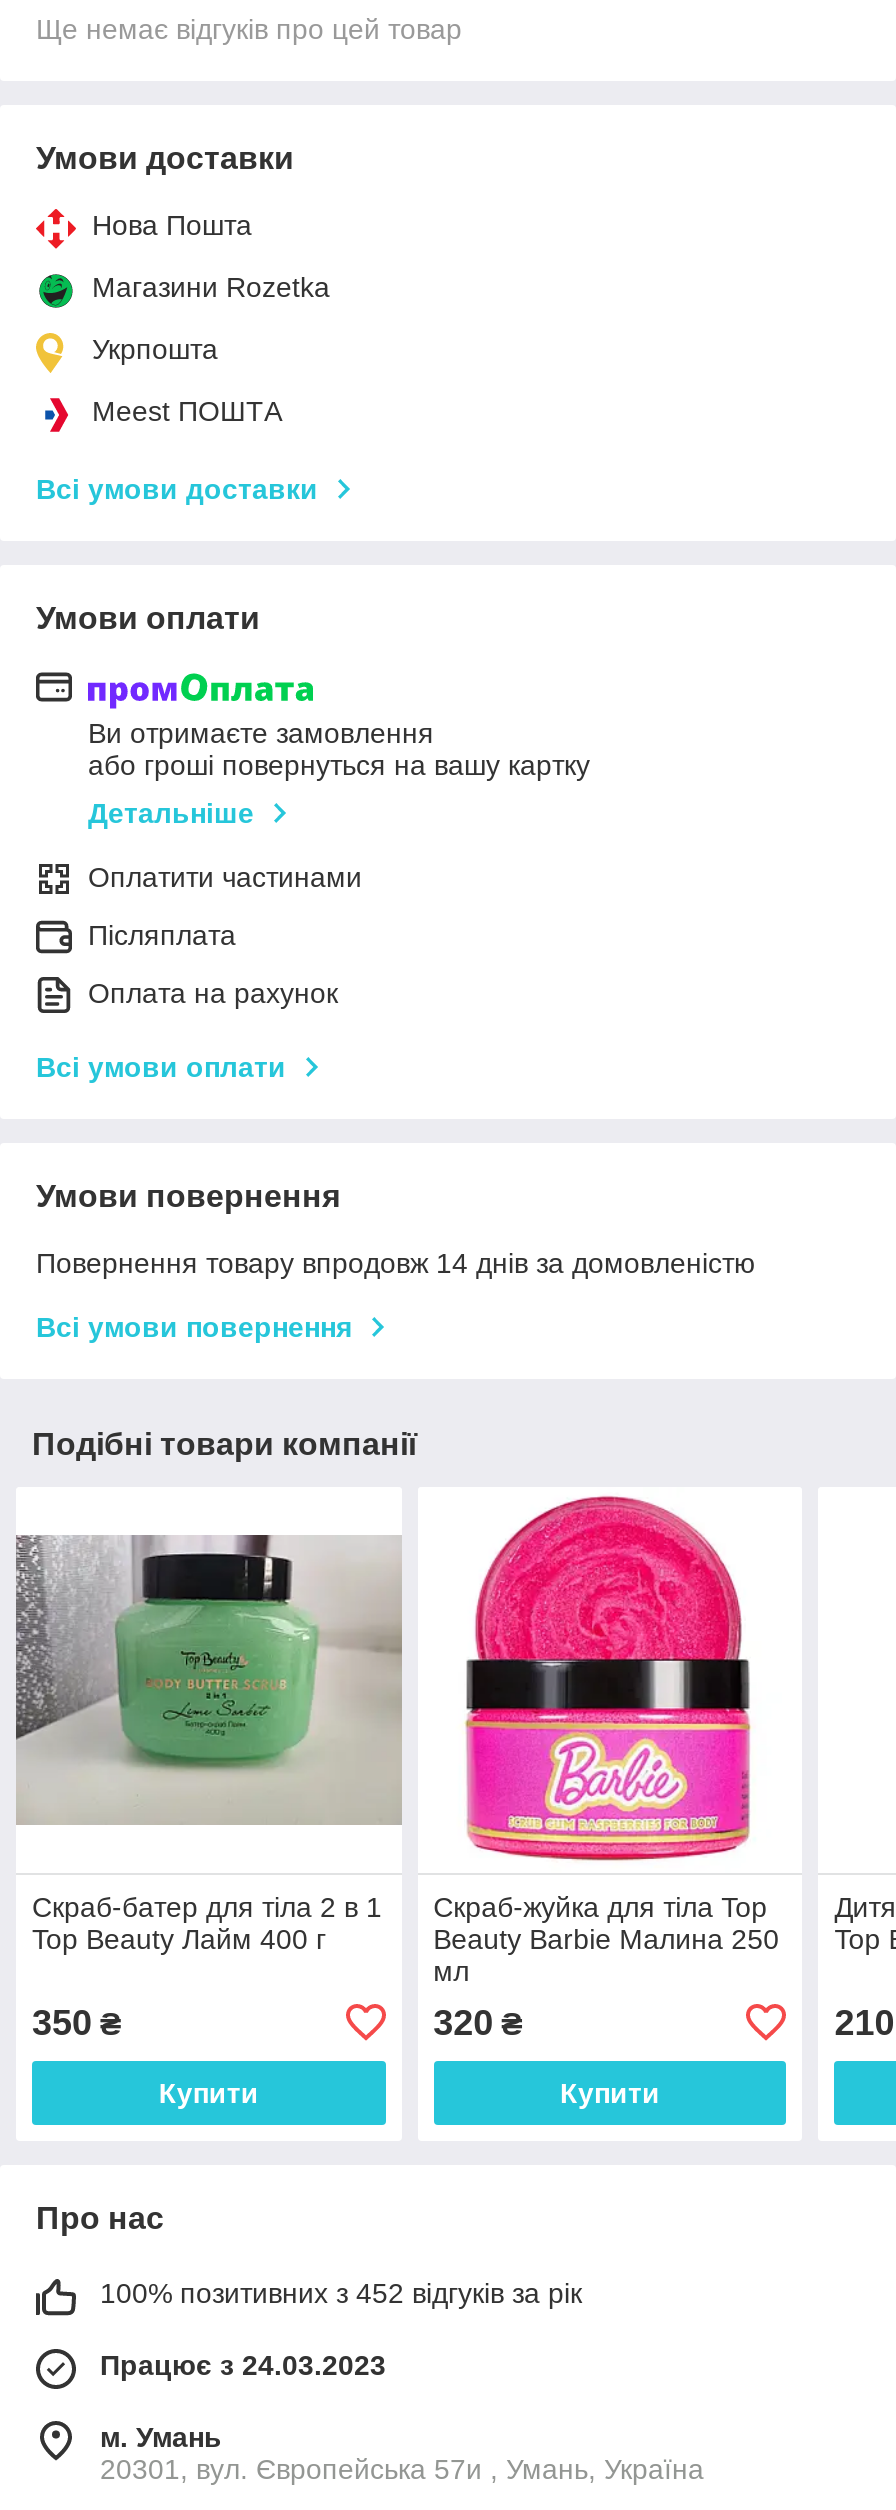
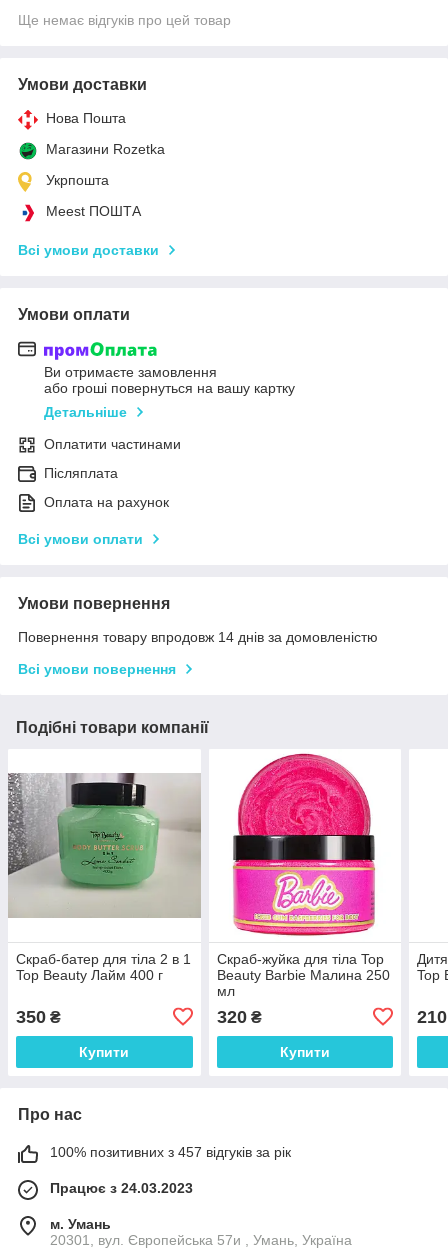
[100,2277,582,2309] 100% позитивних з 452 відгуків за рік -> [50,1144,291,1160] 100% позитивних з 457 відгуків за рік

